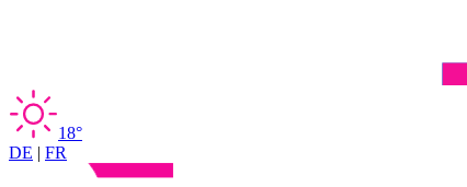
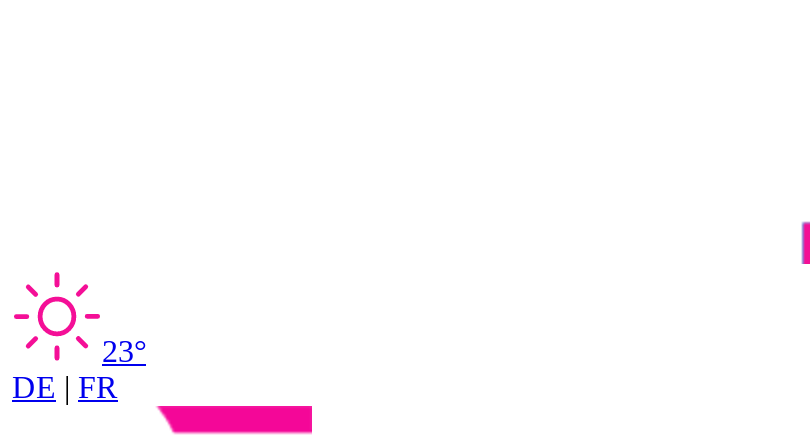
[58,124,82,142] 18° -> [102,334,146,368] 23°

